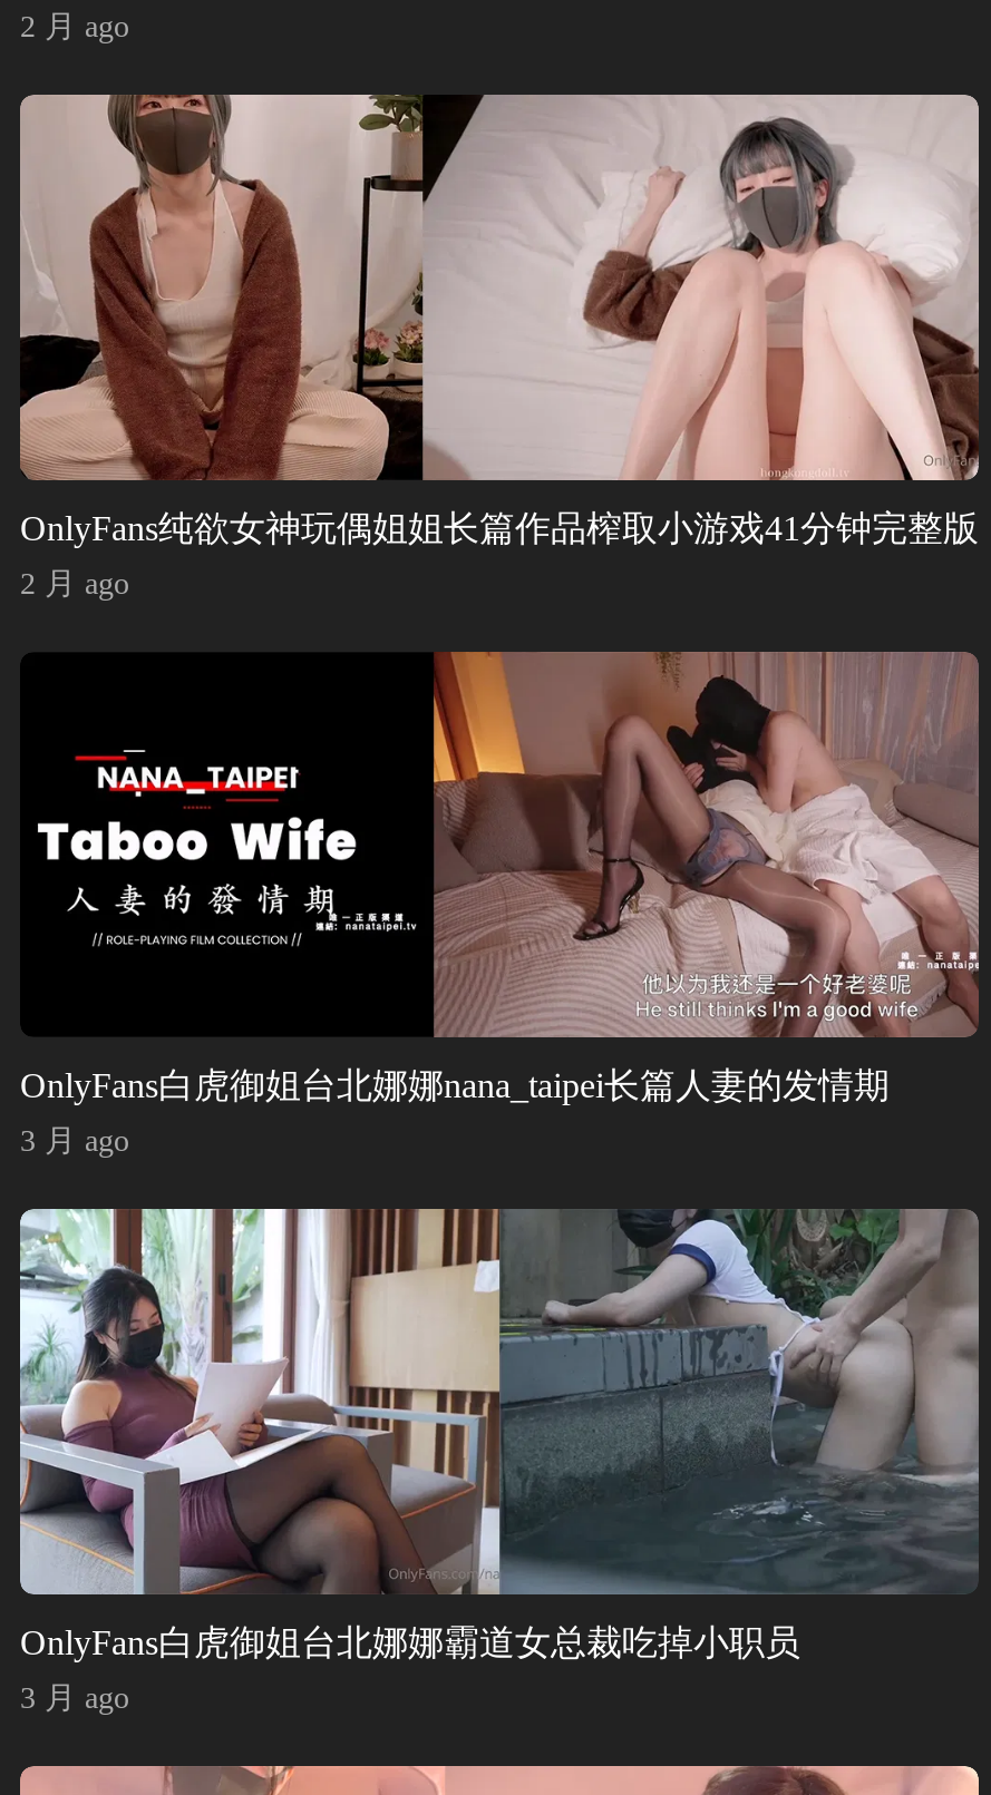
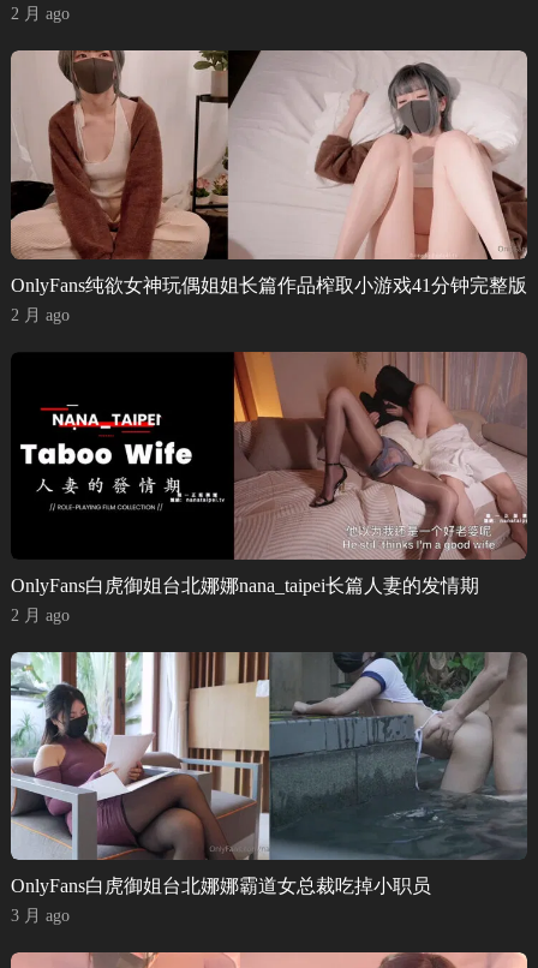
[20,1124,129,1158] 3 月 ago -> [11,606,70,624] 2 月 ago

